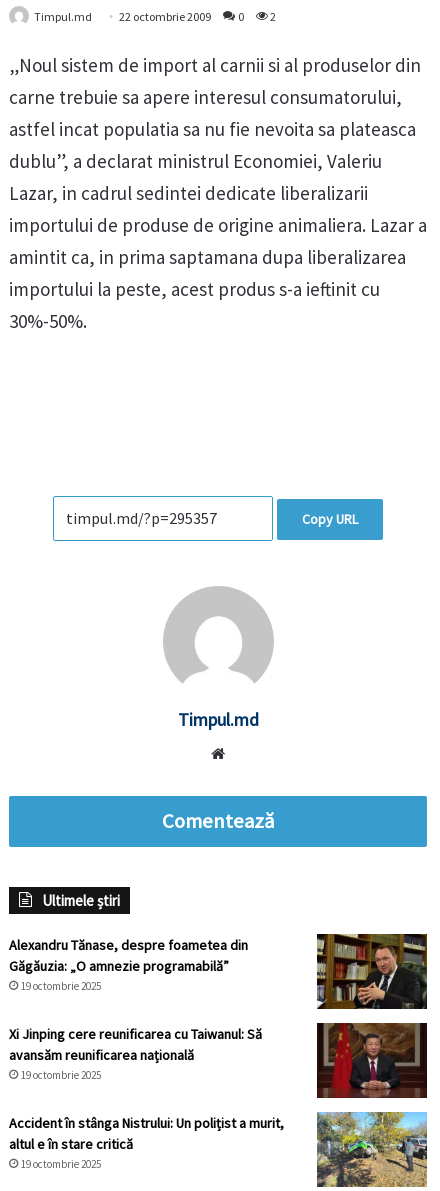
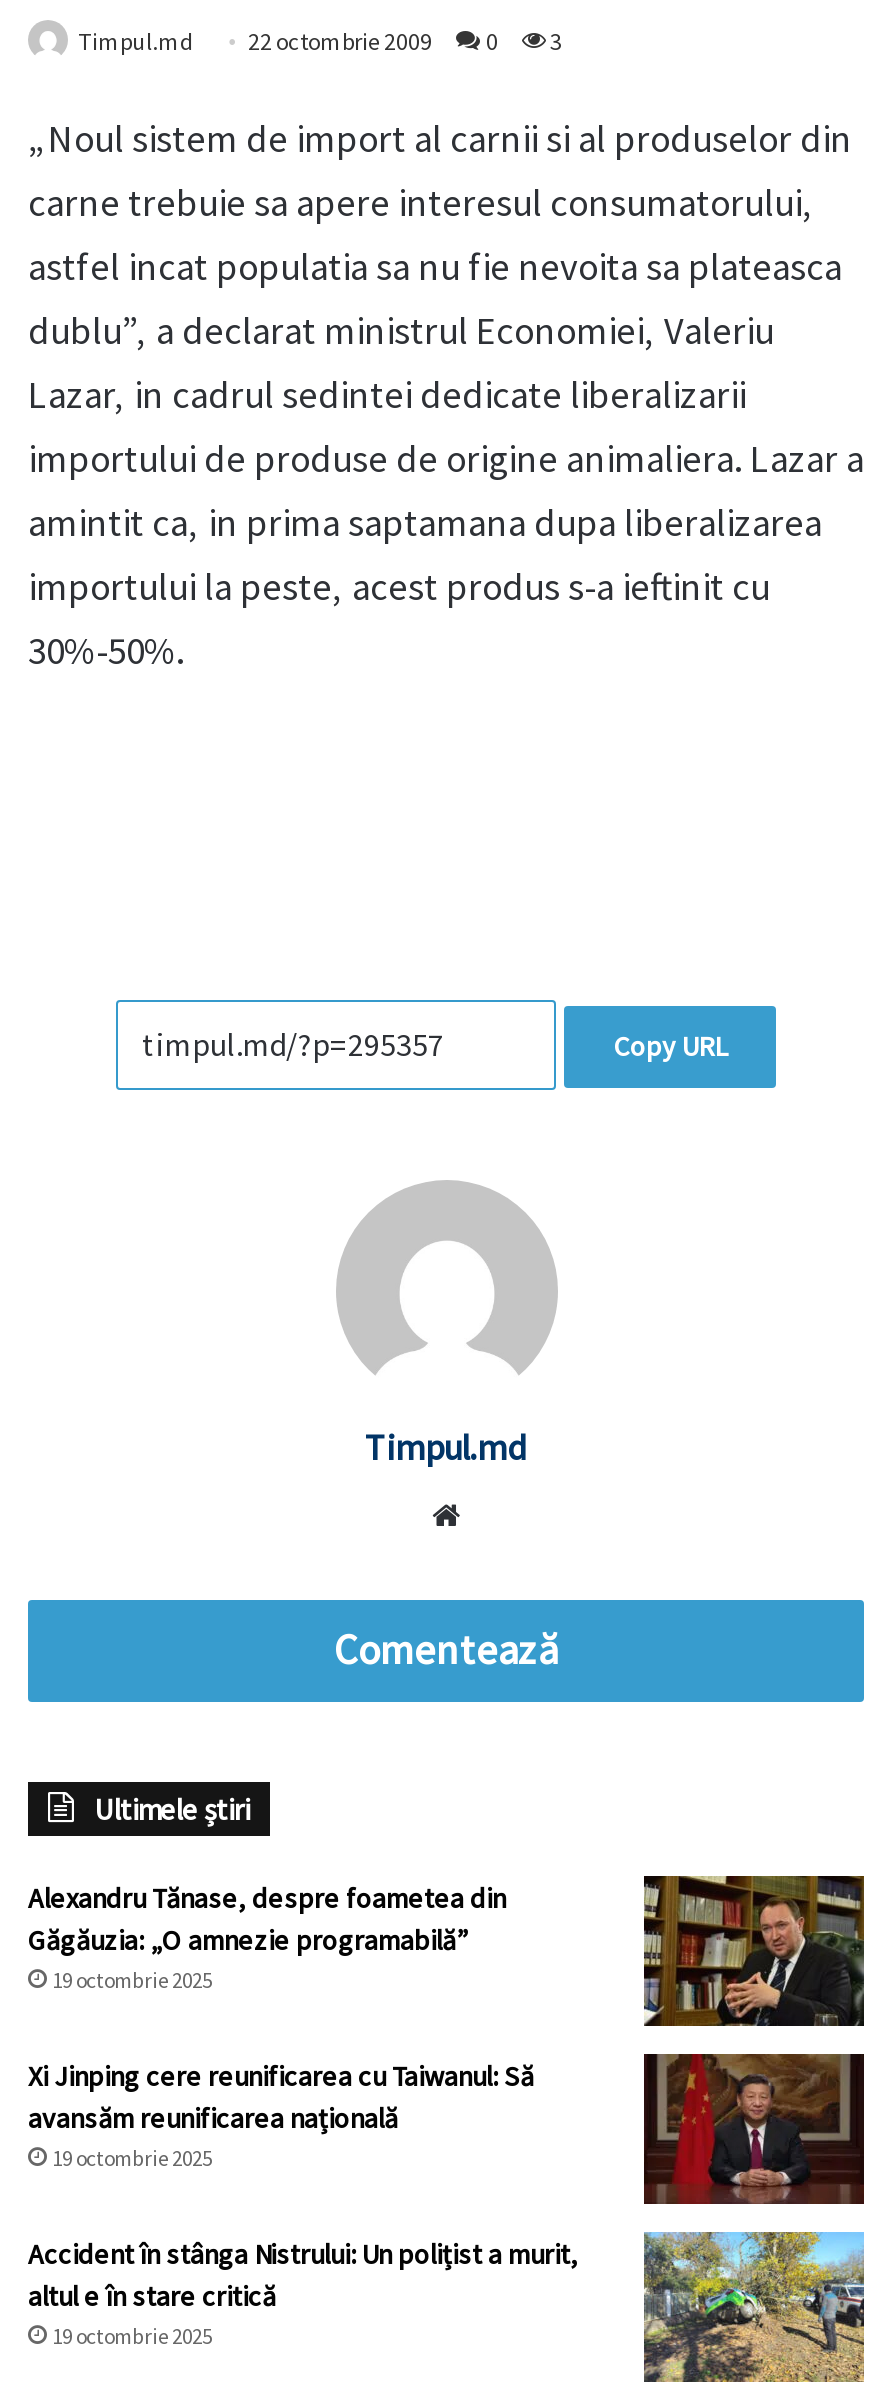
[34,9,276,24] Timpul.md 22 octombrie 2009 0 2 -> [78,27,562,57] Timpul.md 22 octombrie 2009 0 3

